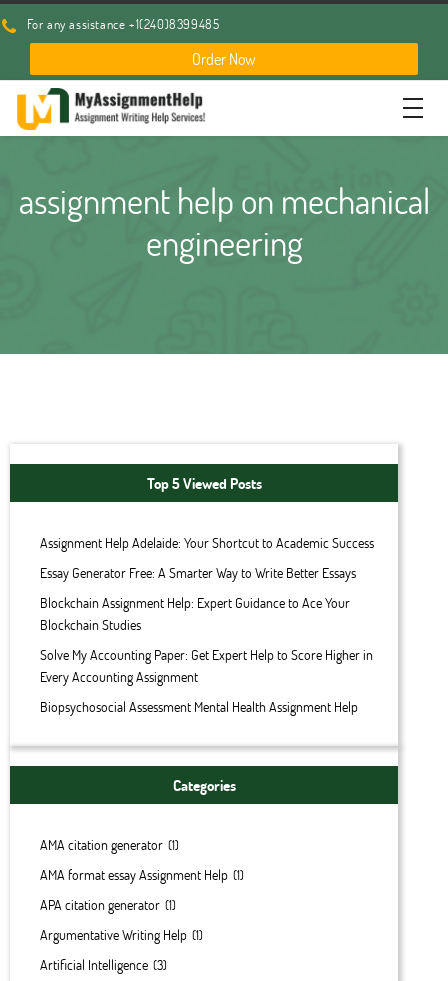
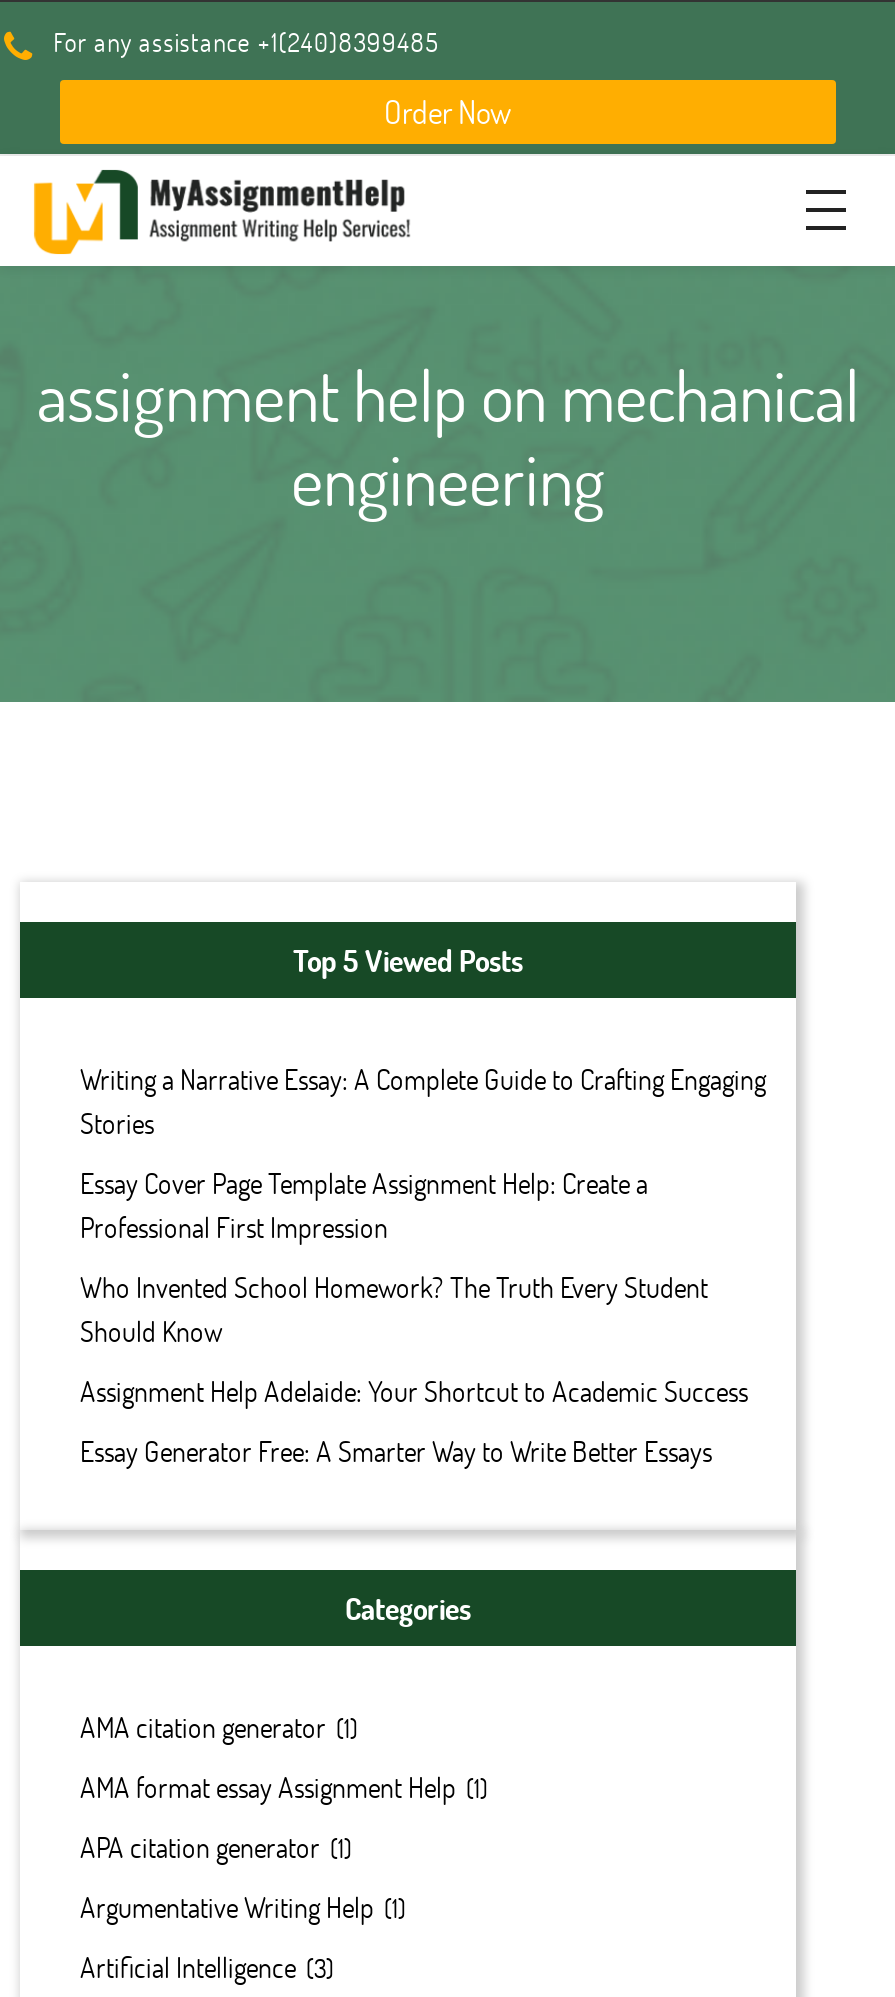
none -> [80,1060,766,1350] Writing a Narrative Essay: A Complete Guide to Crafting Engaging | Stories | Essay Cover Page Template Assignment Help: Create a | Professional First Impression | Who Invented School Homework? The Truth Every Student | Should Know
moved [40,533,374,582] -> [80,1372,748,1470]: Assignment Help Adelaide: Your Shortcut to Academic Success | Essay Generator Free: A Smarter Way to Write Better Essays
[40,593,373,716] Blockchain Assignment Help: Expert Guidance to Ace Your | Blockchain Studies | Solve My Accounting Paper: Get Expert Help to Score Higher in | Every Accounting Assignment | Biopsychosocial Assessment Mental Health Assignment Help -> none

